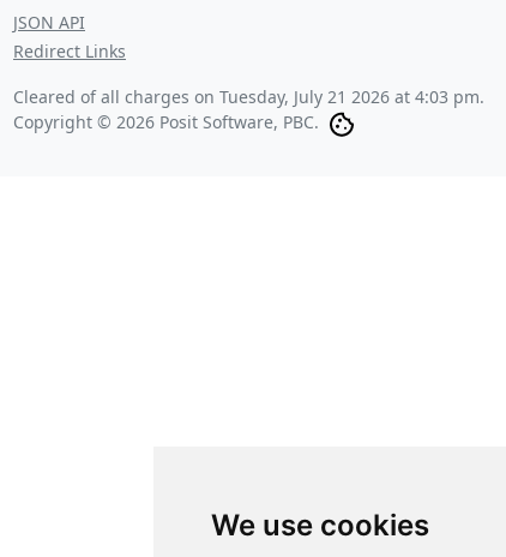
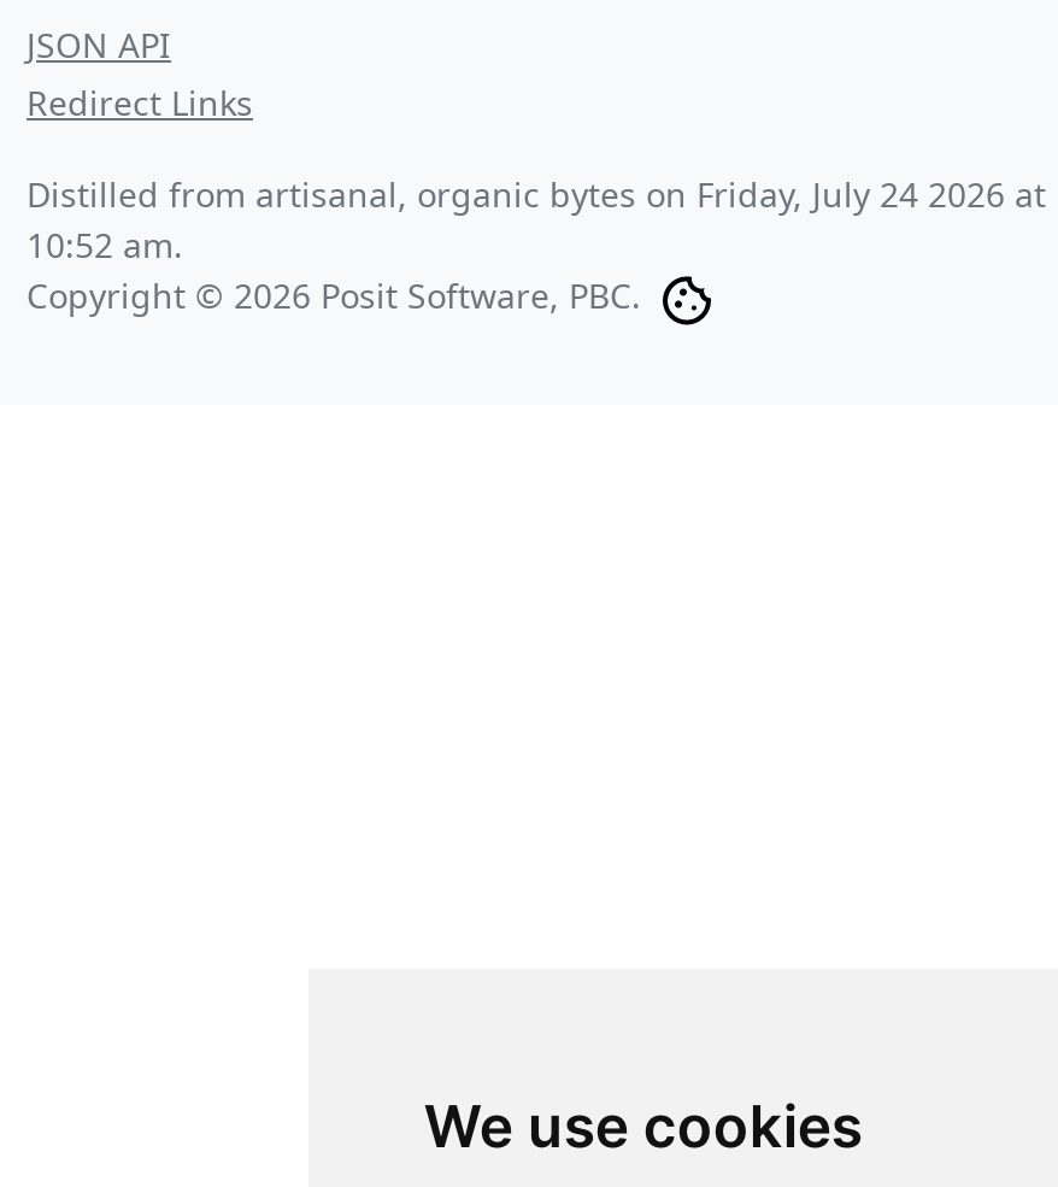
[13,85,484,108] Cleared of all charges on Tuesday, July 21 2026 at 4:03 pm. -> [27,171,1046,268] Distilled from artisanal, organic bytes on Friday, July 24 2026 at | 10:52 am.

